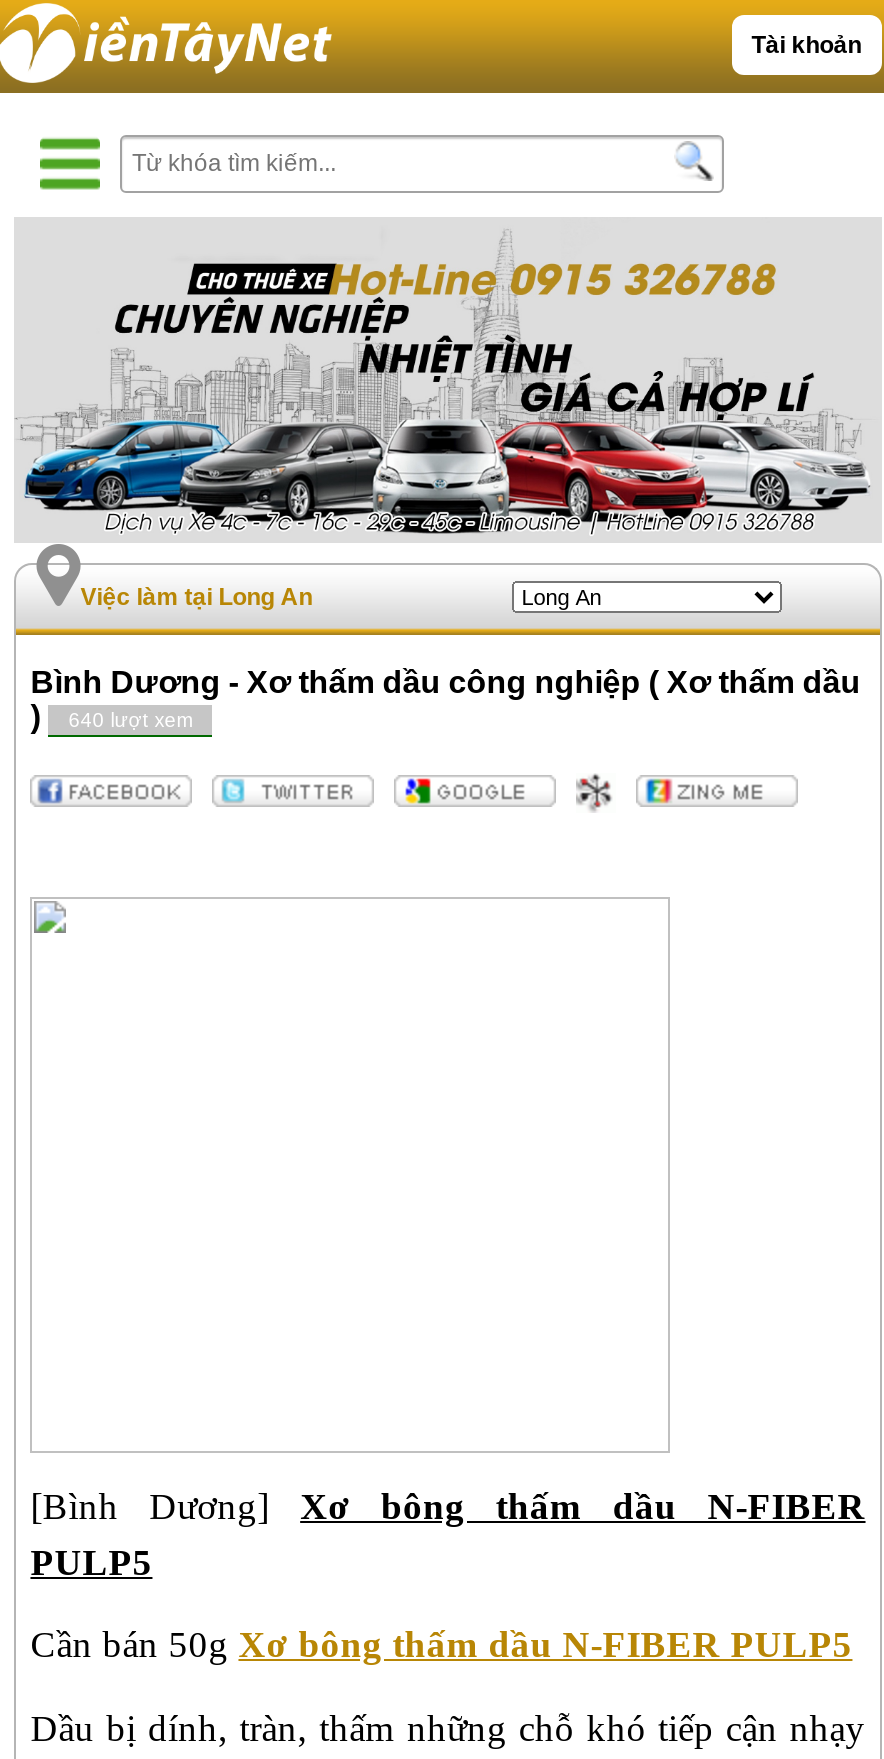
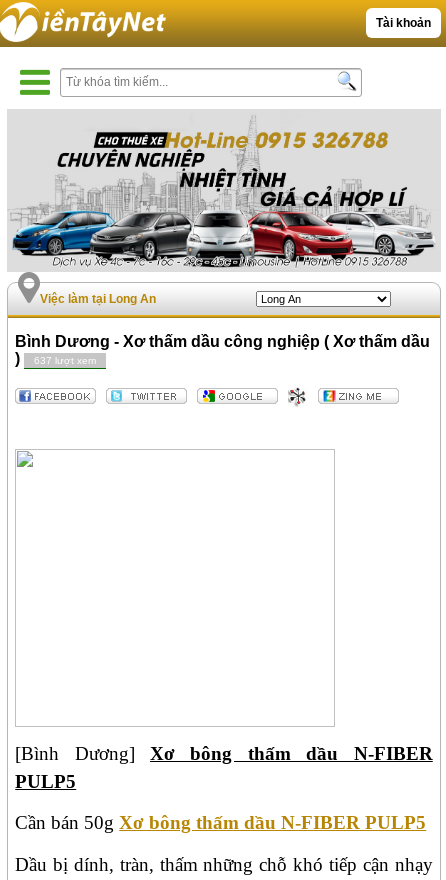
[68,710,192,732] 640 lượt xem -> [34,355,96,366] 637 lượt xem

